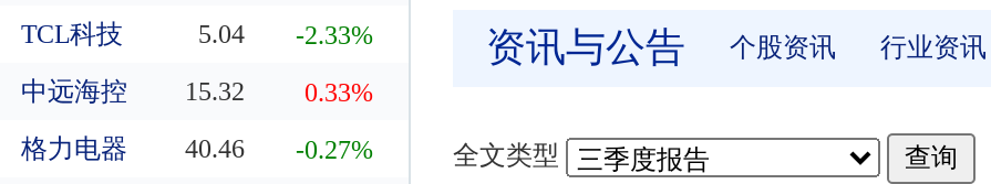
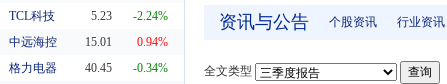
[198,19,245,50] 5.04 -> [91,9,112,23] 5.23
[296,19,373,50] -2.33% -> [133,9,168,23] -2.24%
[185,76,245,107] 15.32 -> [85,35,112,49] 15.01
[304,76,373,107] 0.33% -> [137,35,168,49] 0.94%
[185,133,245,164] 40.46 -> [85,61,112,75] 40.45
[296,134,373,165] -0.27% -> [133,61,168,75] -0.34%

